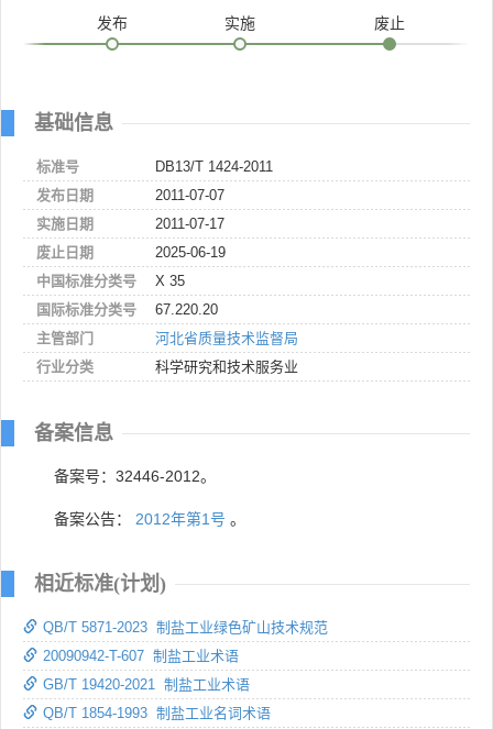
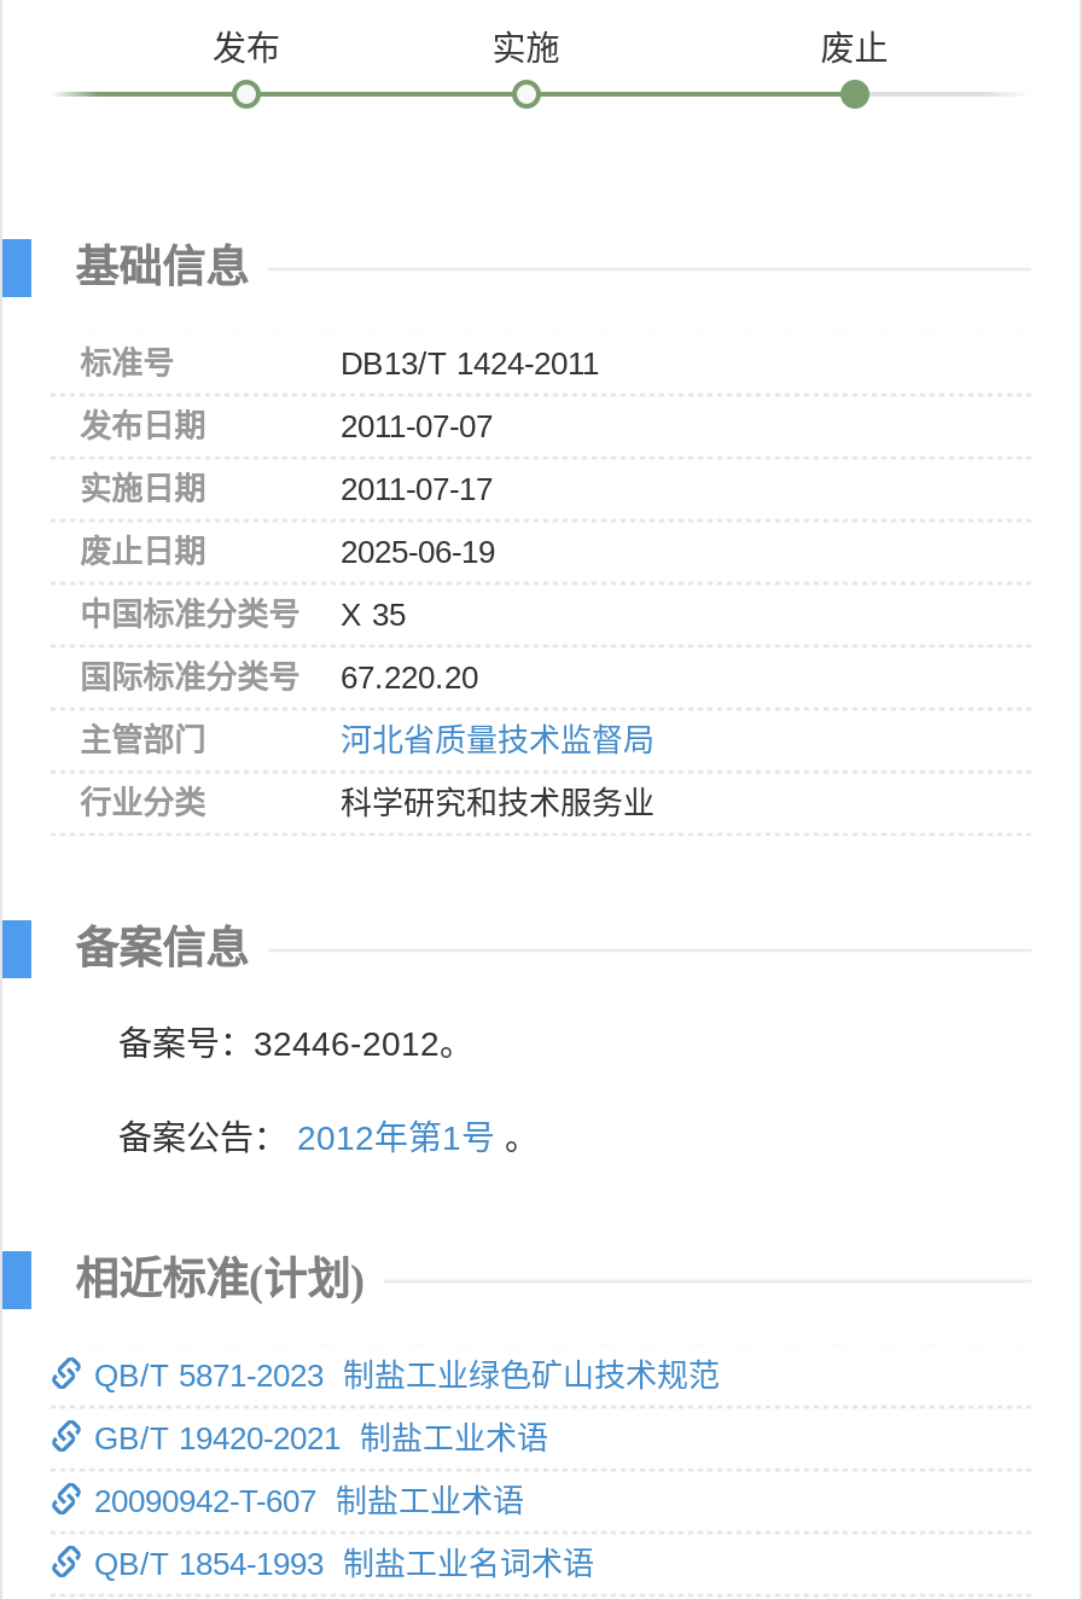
moved [43,648,239,664] -> [94,1483,524,1519]: 20090942-T-607 制盐工业术语
moved [43,676,250,693] -> [94,1420,548,1456]: GB/T 19420-2021 制盐工业术语

